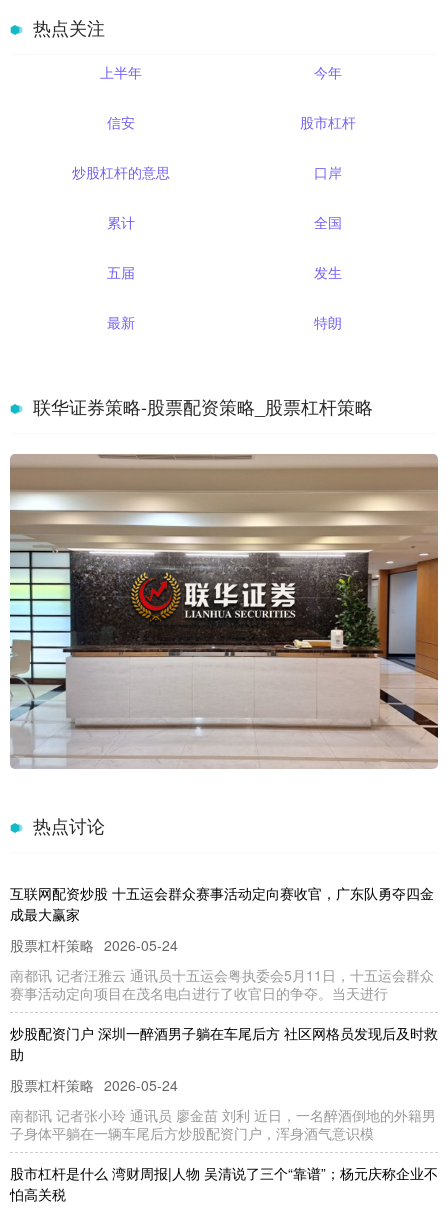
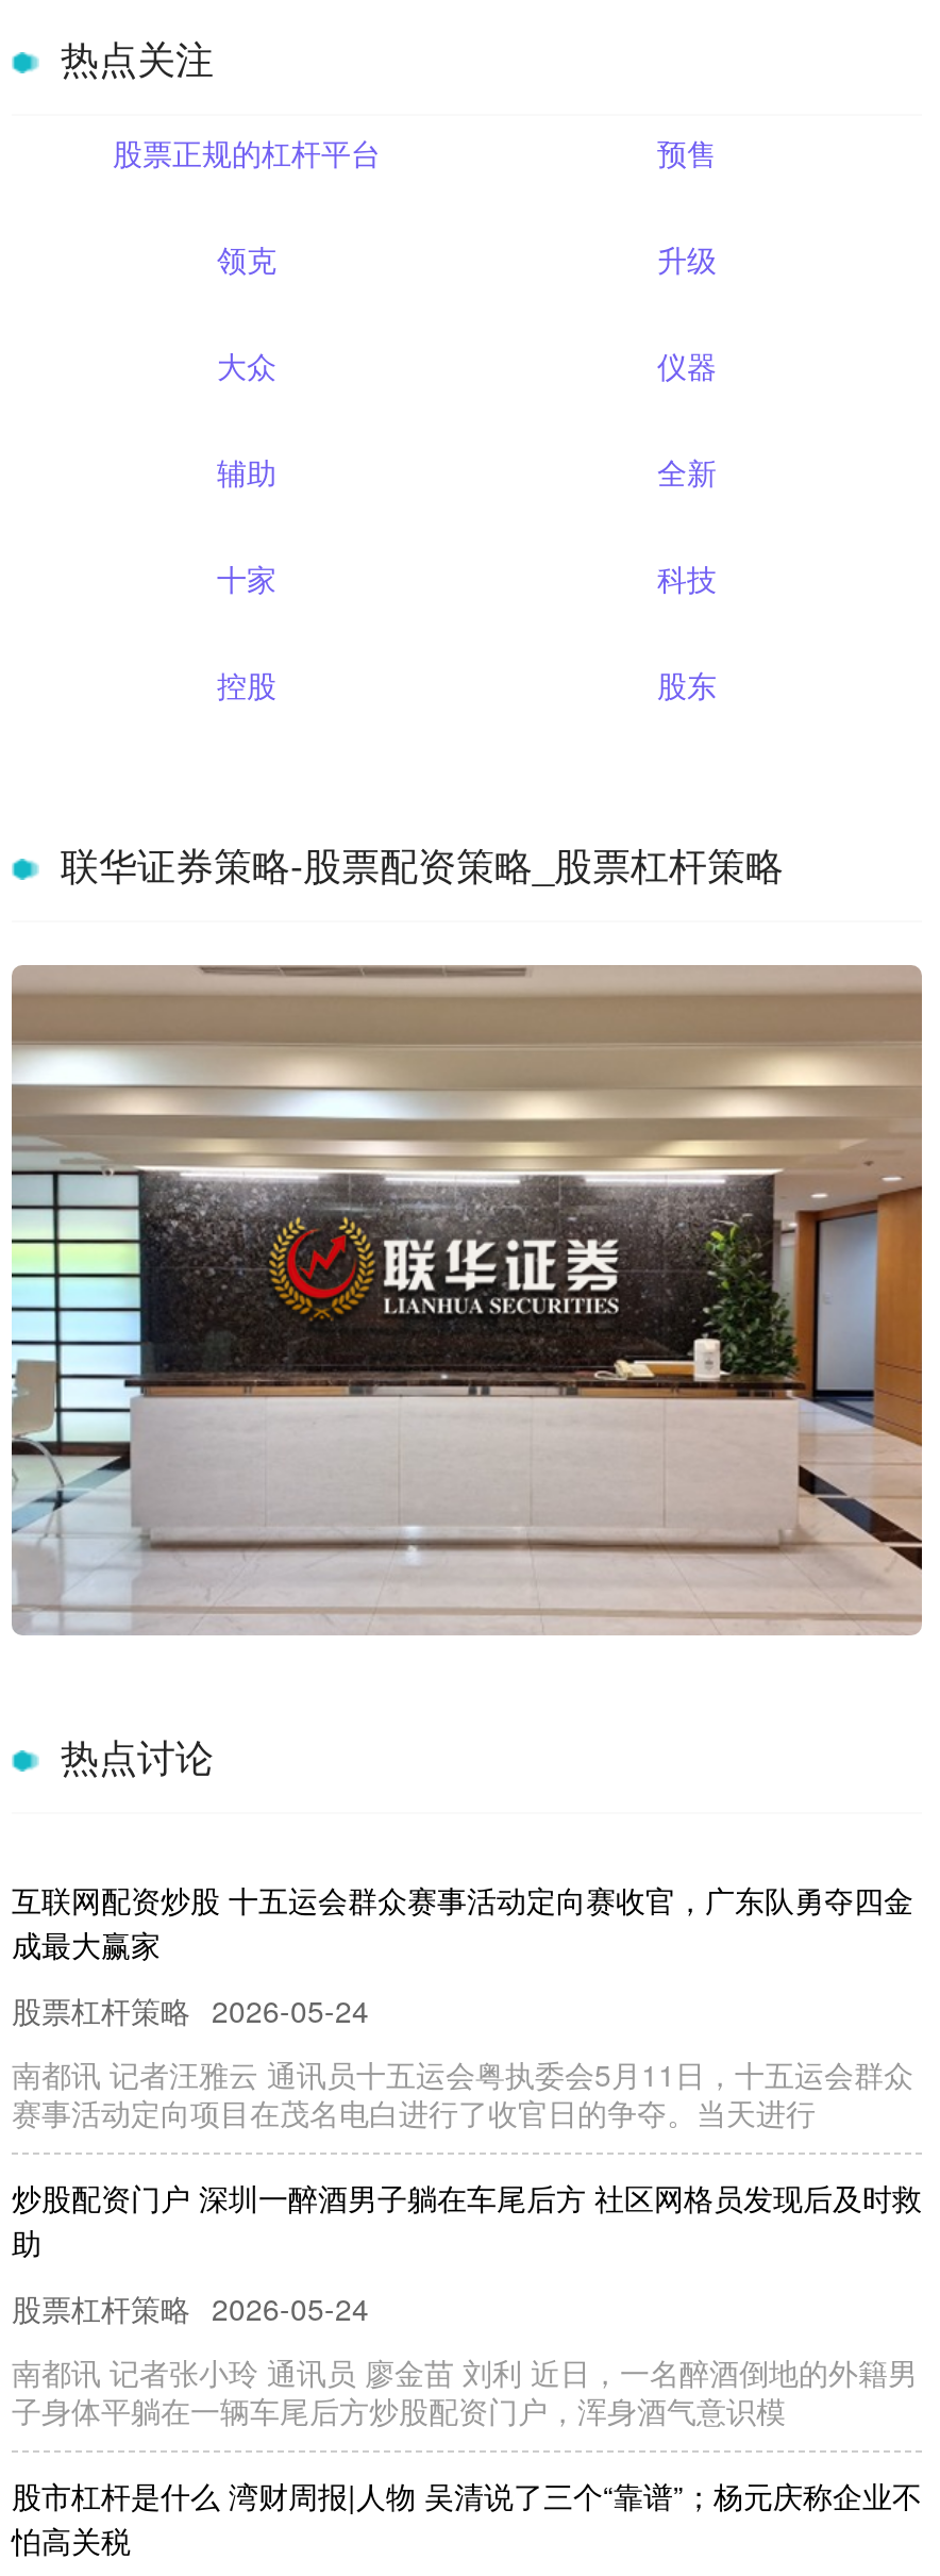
[99,62,341,82] 上半年 | 今年 -> [113,130,717,173] 股票正规的杠杆平台 | 预售
[106,112,355,132] 信安 | 股市杠杆 -> [217,237,717,279] 领克 | 升级
[71,162,341,182] 炒股杠杆的意思 | 口岸 -> [217,343,717,386] 大众 | 仪器
[106,212,341,232] 累计 | 全国 -> [217,449,717,492] 辅助 | 全新
[106,262,341,282] 五届 | 发生 -> [217,556,717,598] 十家 | 科技
[106,312,341,332] 最新 | 特朗 -> [217,662,717,705] 控股 | 股东

